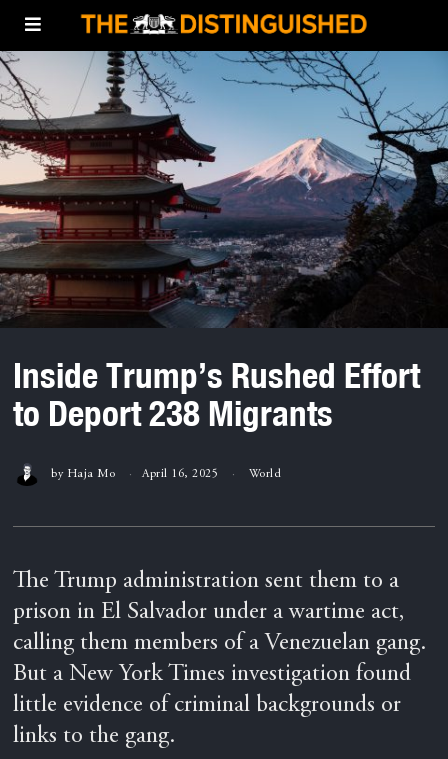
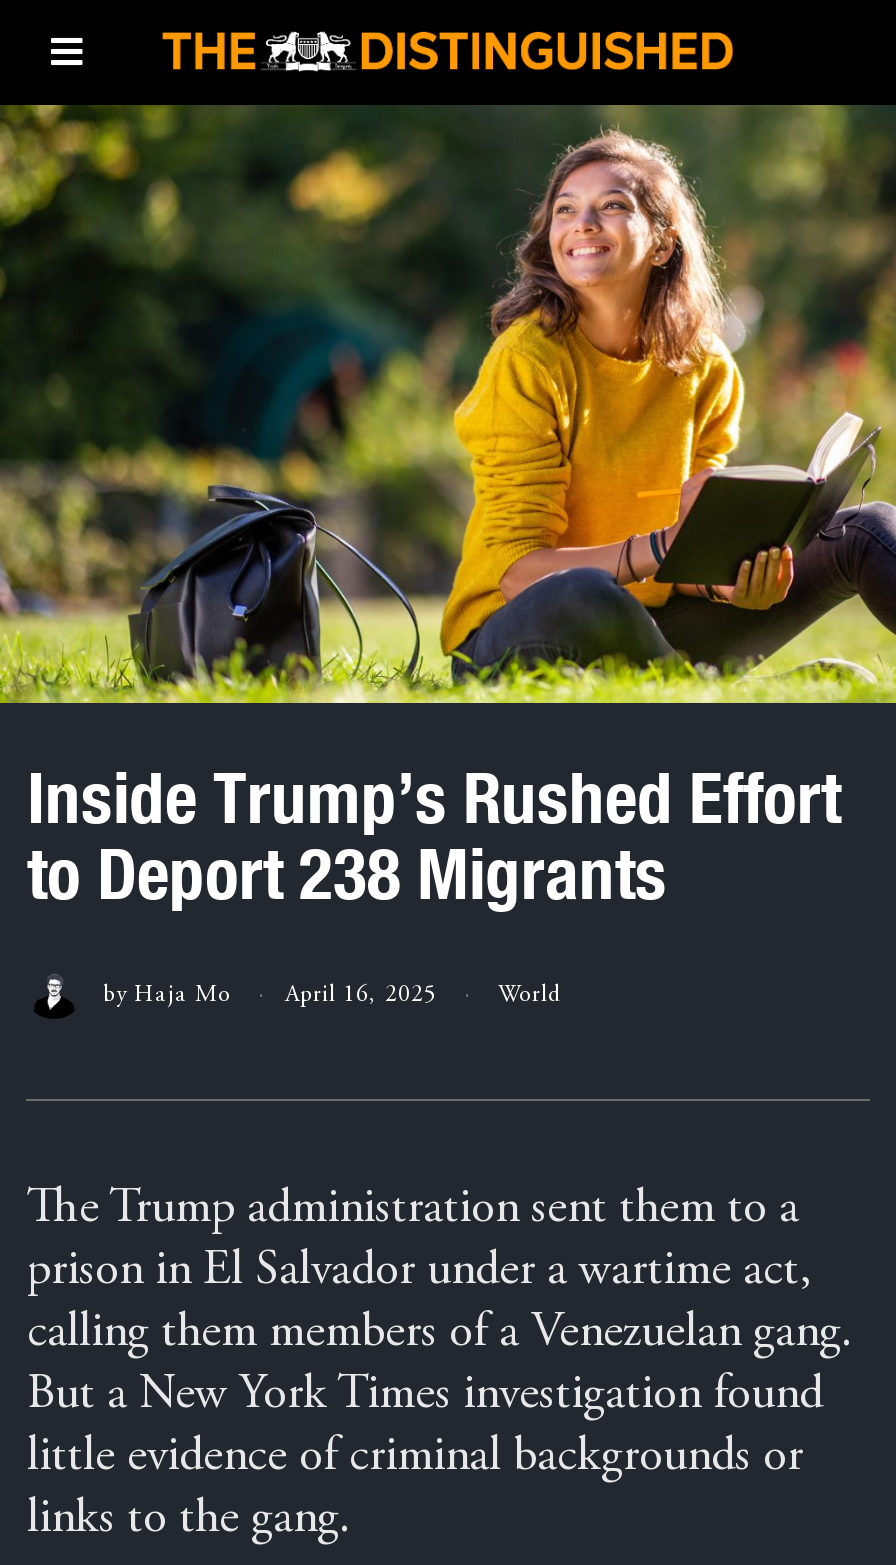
[3,50,445,328] [image] -> [6,103,890,705] [image]

